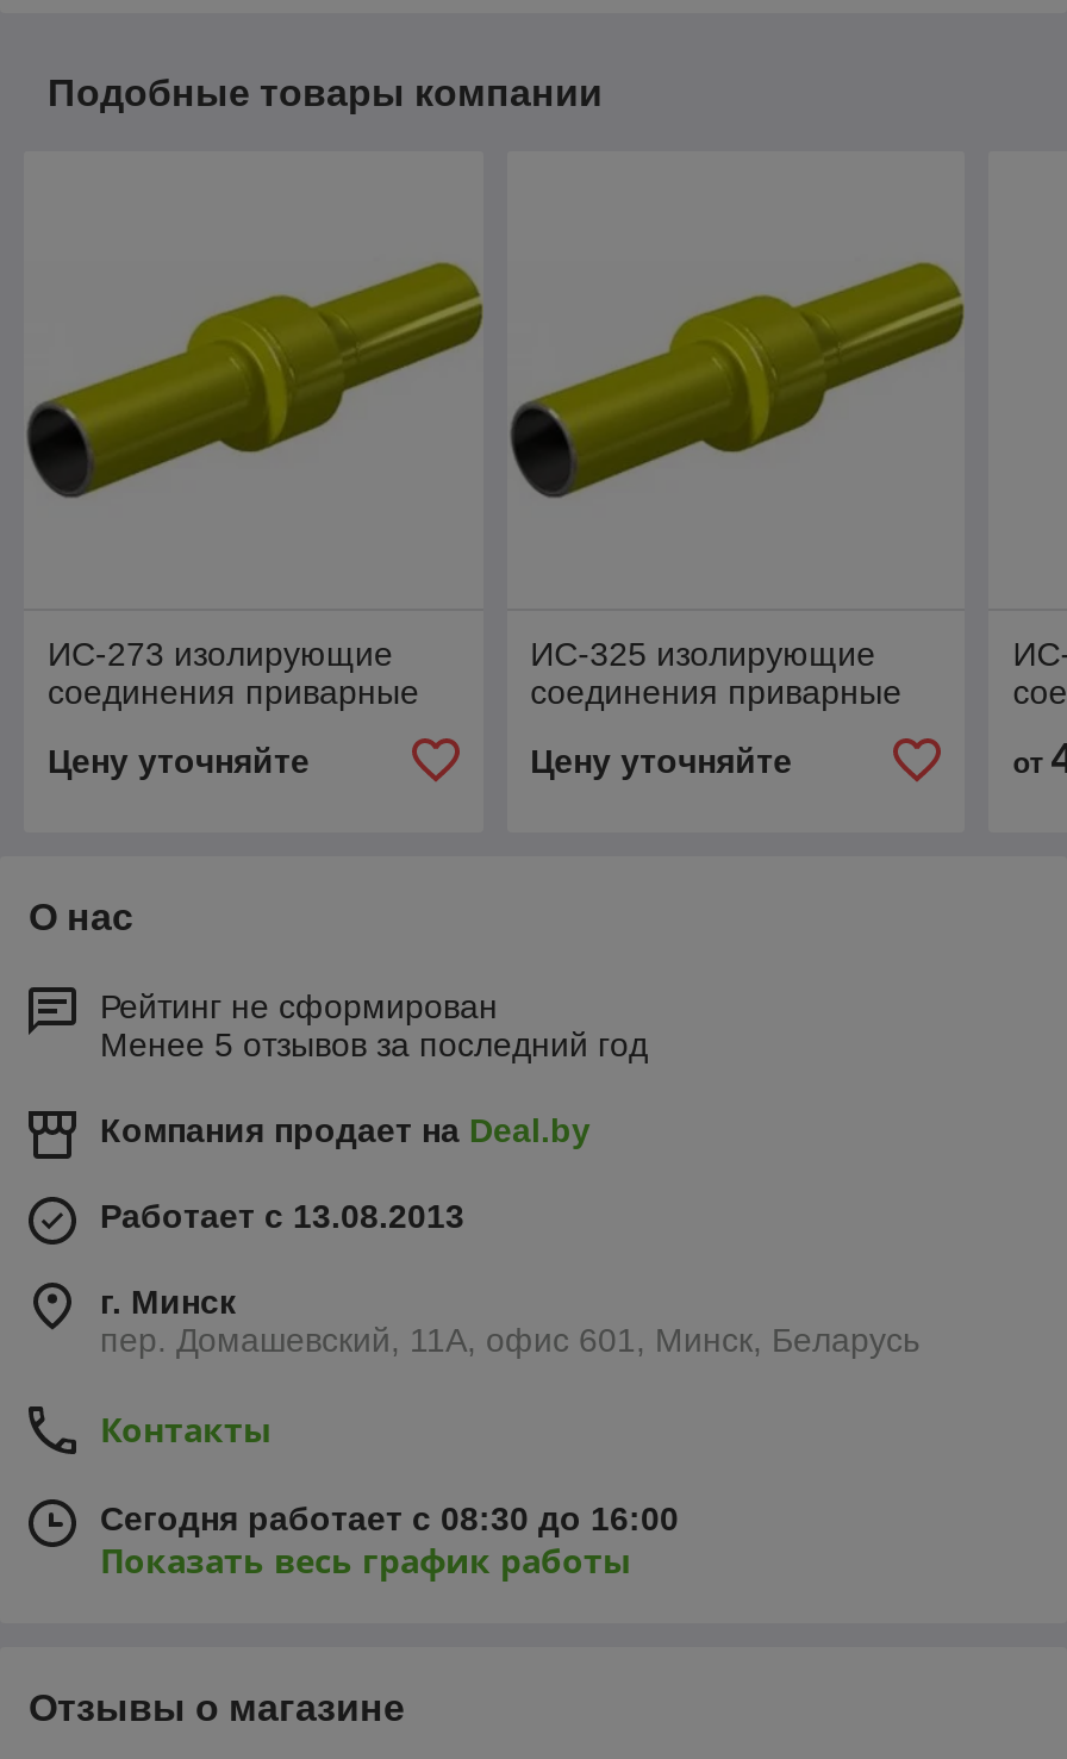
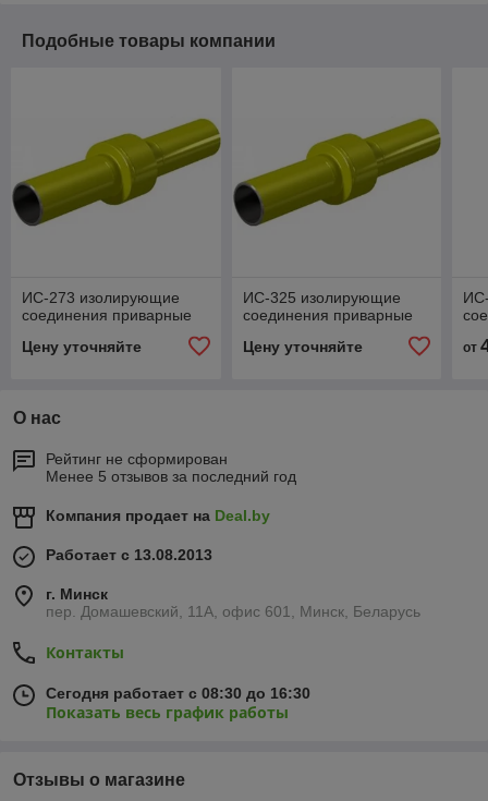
[100,1500,679,1538] Сегодня работает с 08:30 до 16:00 -> [46,685,310,702] Сегодня работает с 08:30 до 16:30

